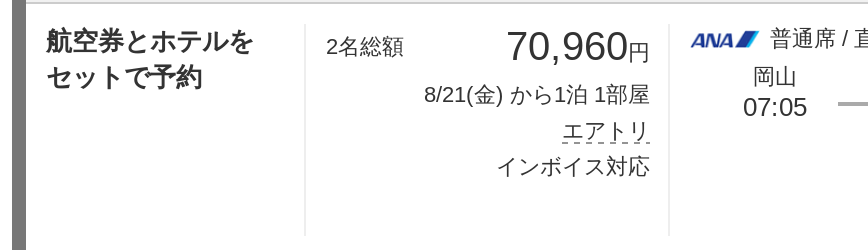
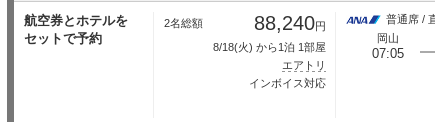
[506,24,650,68] 70,960円 -> [254,12,326,34] 88,240円
[424,82,650,106] 8/21 (金) から1泊 1部屋 -> [213,41,326,53] 8/18 (火) から1泊 1部屋

